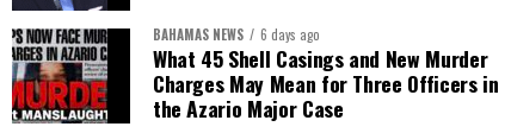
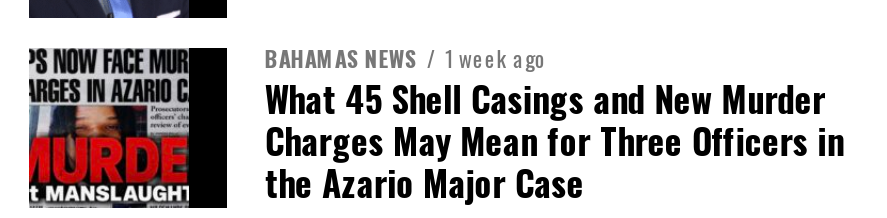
[153,26,320,45] BAHAMAS NEWS 6 days ago -> [265,43,547,75] BAHAMAS NEWS 1 week ago

